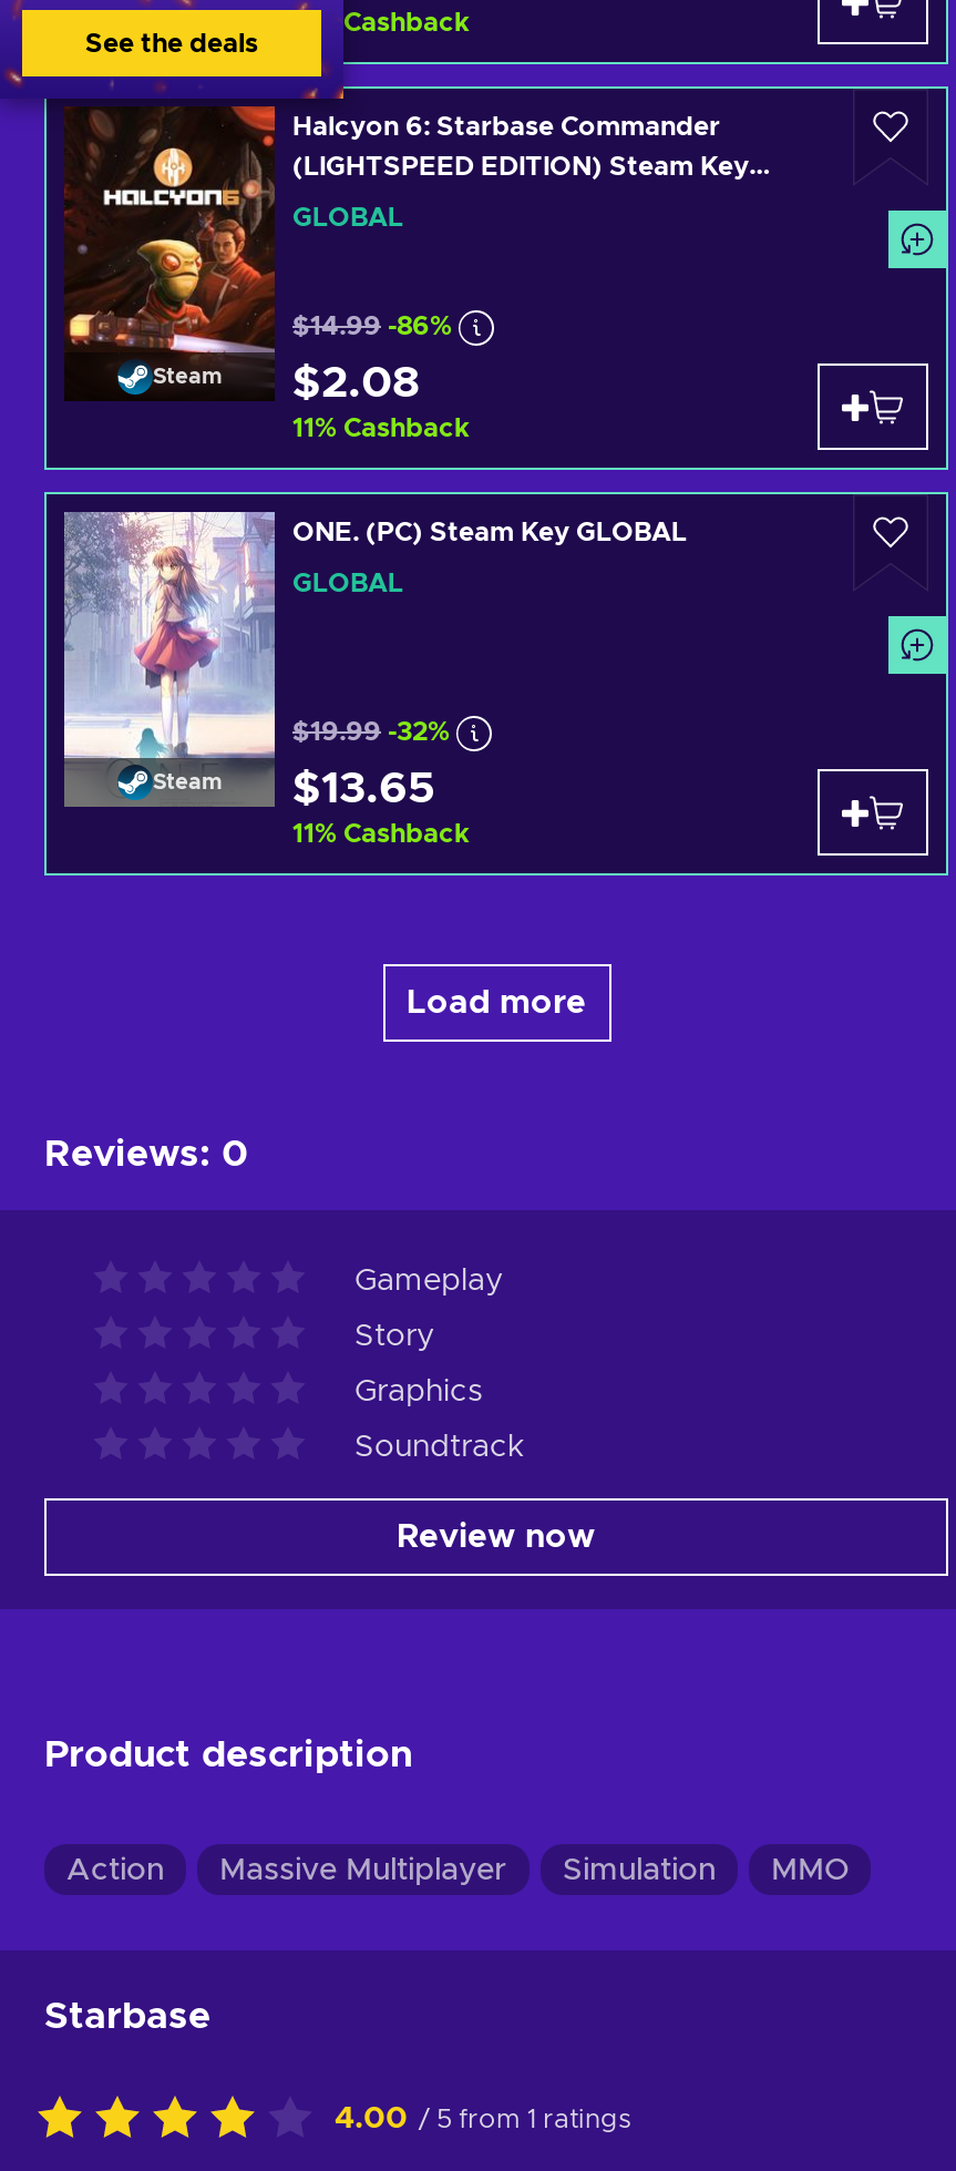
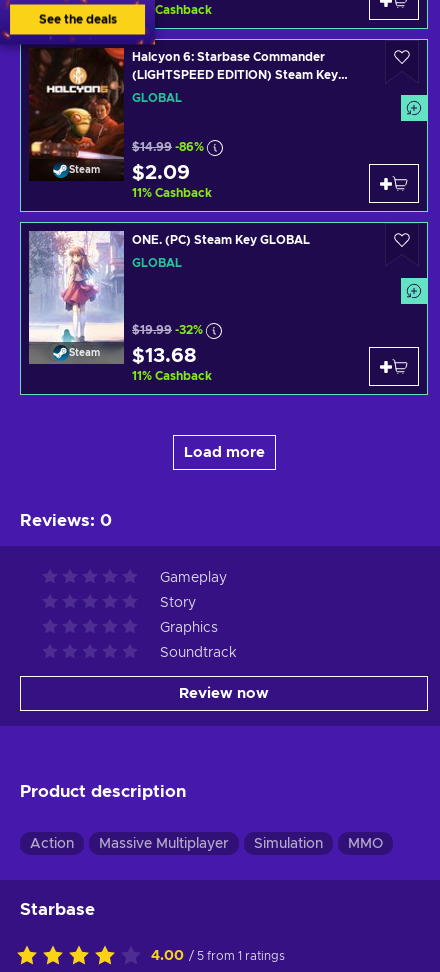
[292,360,419,405] $2.08 -> [132,163,190,183] $2.09
[292,766,434,810] $13.65 -> [132,346,196,366] $13.68

